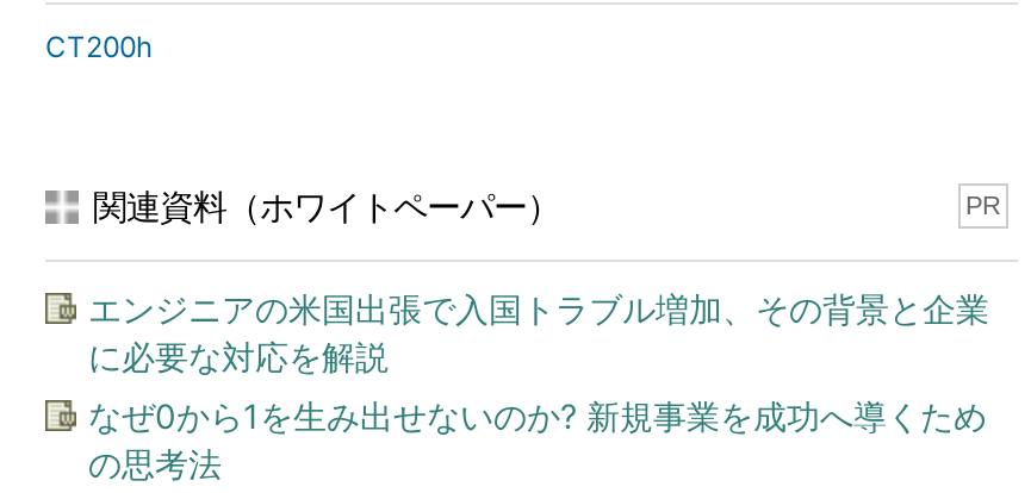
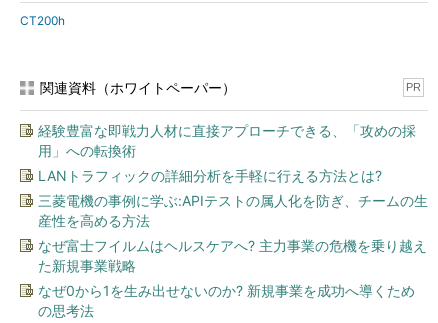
[88,288,989,376] エンジニアの米国出張で入国トラブル増加、その背景と企業 | に必要な対応を解説 -> [38,122,428,274] 経験豊富な即戦力人材に直接アプローチできる、「攻めの採 | 用」への転換術 | LANトラフィックの詳細分析を手軽に行える方法とは? | 三菱電機の事例に学ぶ:APIテストの属人化を防ぎ、チームの生 | 産性を高める方法 | なぜ富士フイルムはヘルスケアへ? 主力事業の危機を乗り越え | た新規事業戦略

